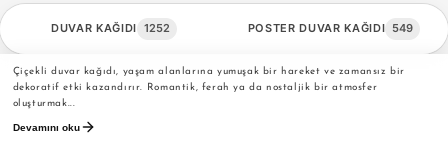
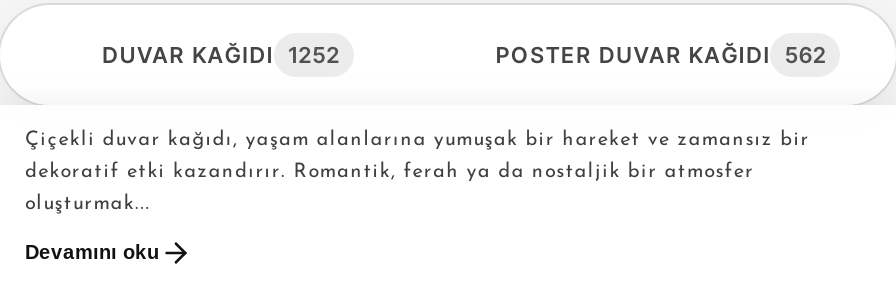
[248,21,413,35] POSTER DUVAR KAĞIDI 549 -> [495,40,827,68] POSTER DUVAR KAĞIDI 562

